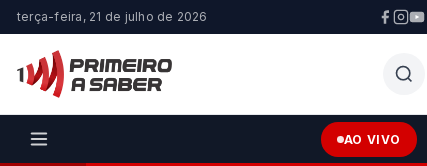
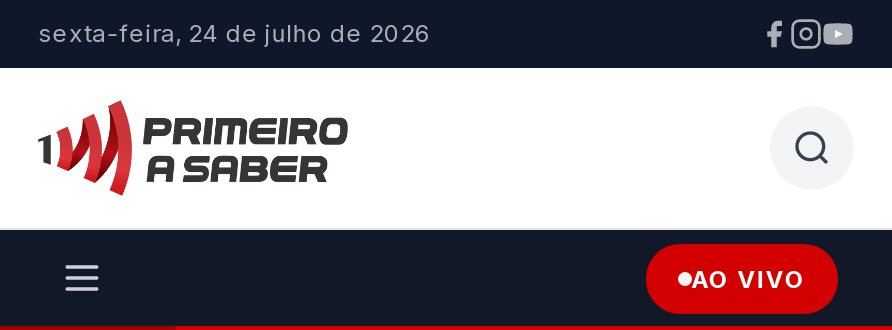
[17,9,208,24] terça-feira, 21 de julho de 2026 -> [38,18,431,48] sexta-feira, 24 de julho de 2026

